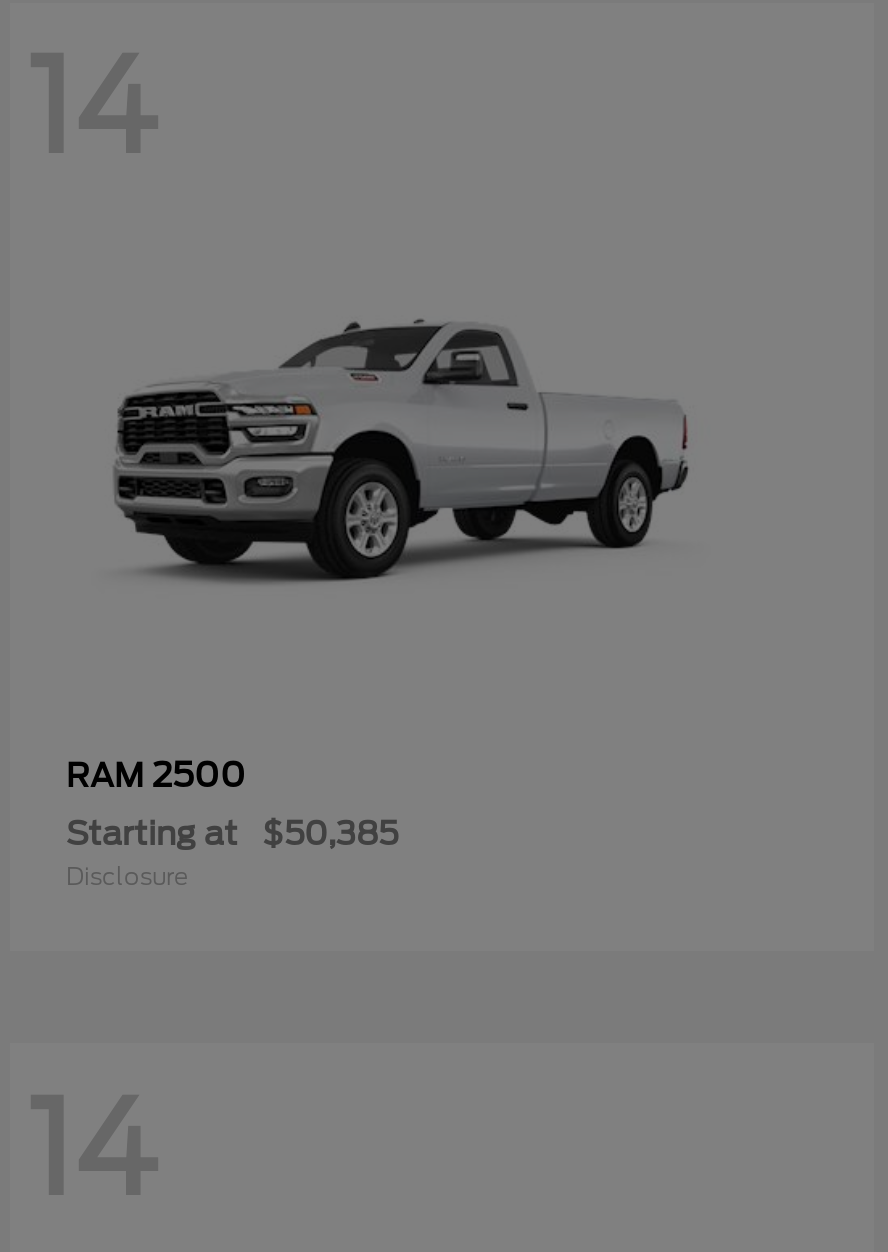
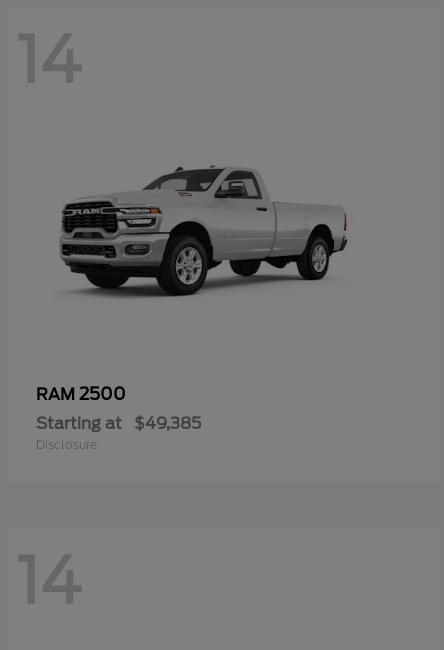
[66,815,398,853] Starting at $50,385 -> [36,414,201,433] Starting at $49,385

